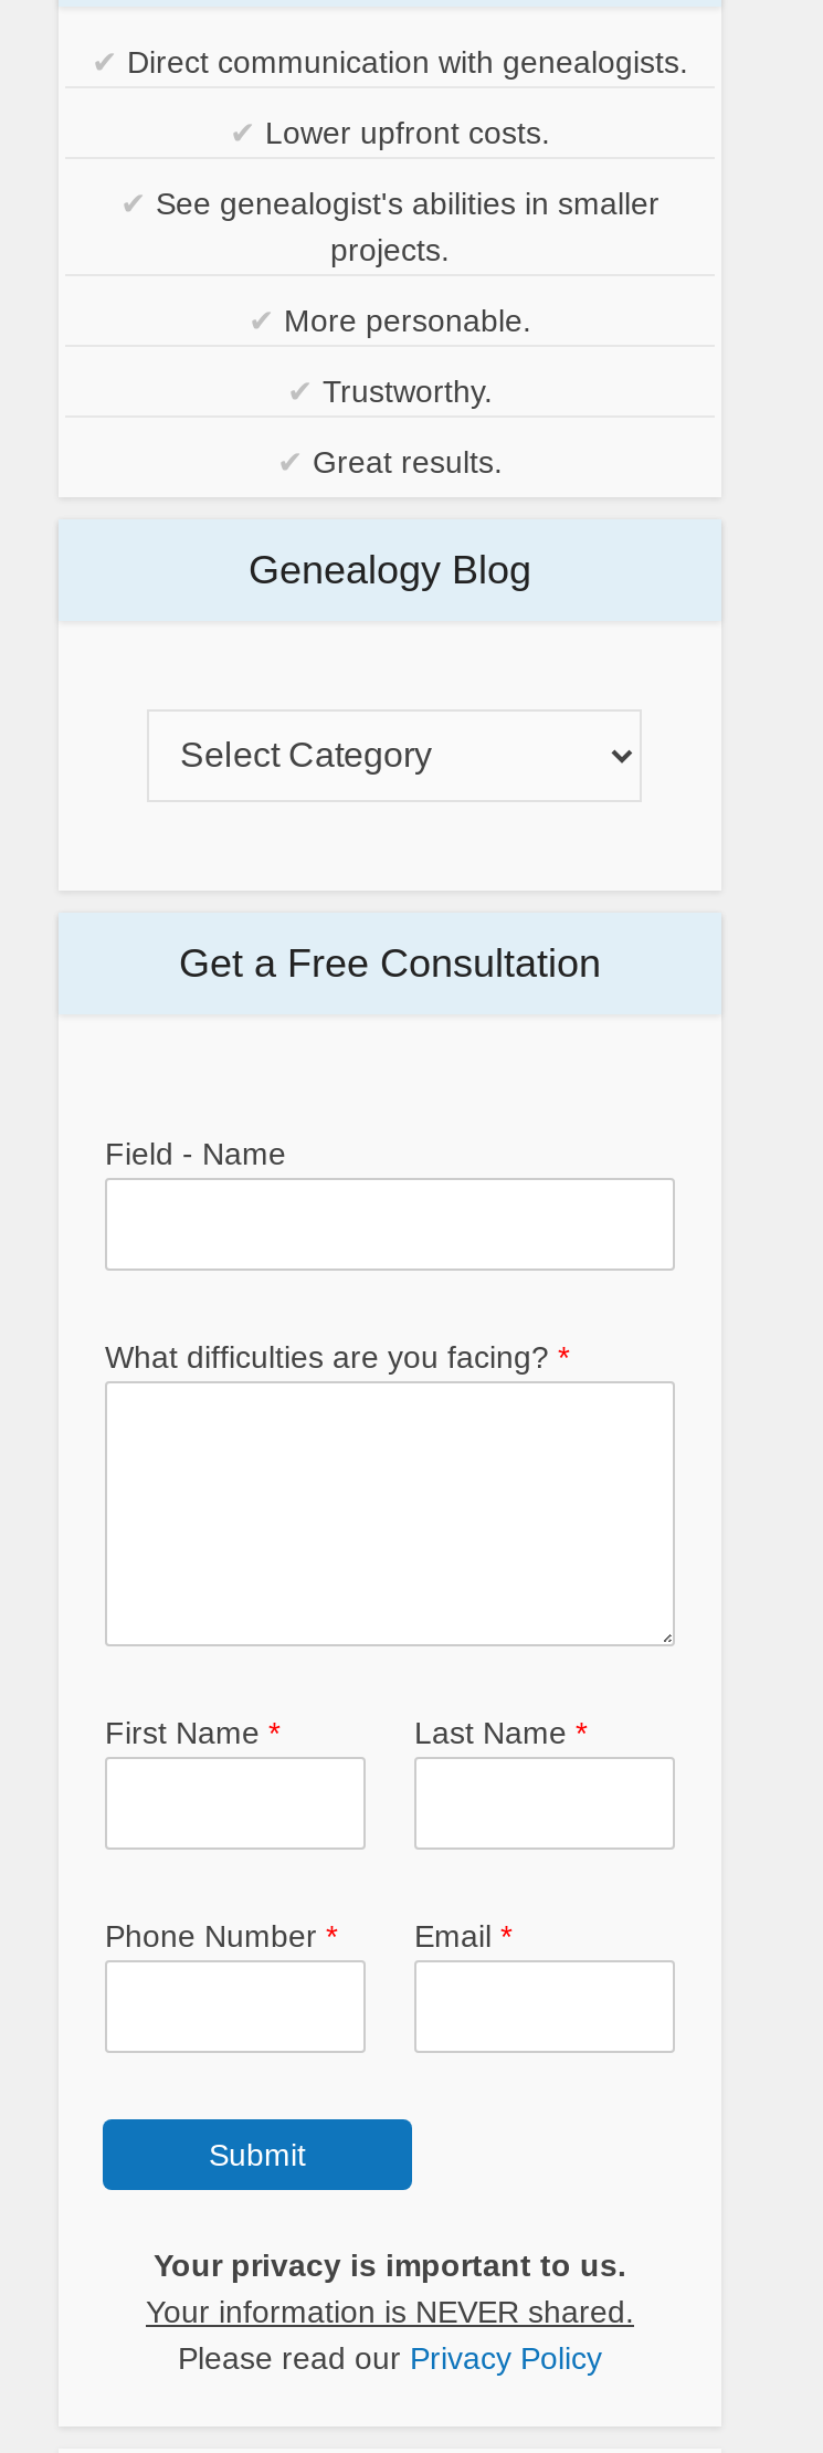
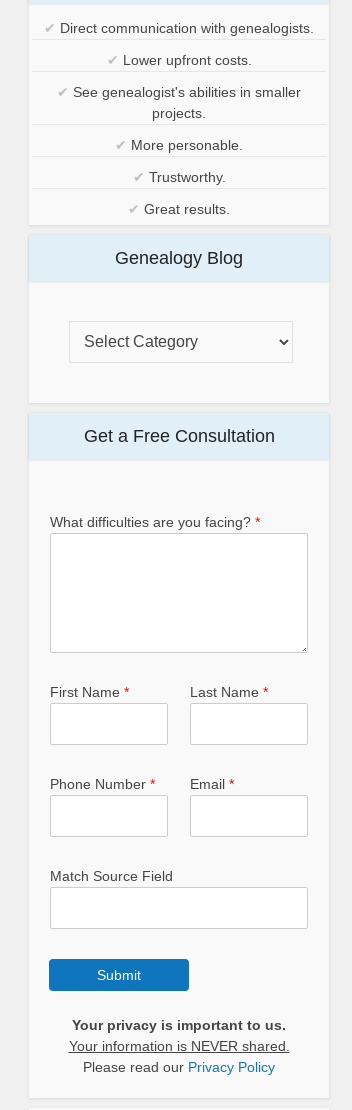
[105,1135,286,1171] Field - Name -> none
moved [105,1339,587,1953] -> [50,514,268,792]: What difficulties are you facing? * | First Name * | Last Name * | Phone Number * | Email *
none -> [50,868,173,884] Match Source Field

